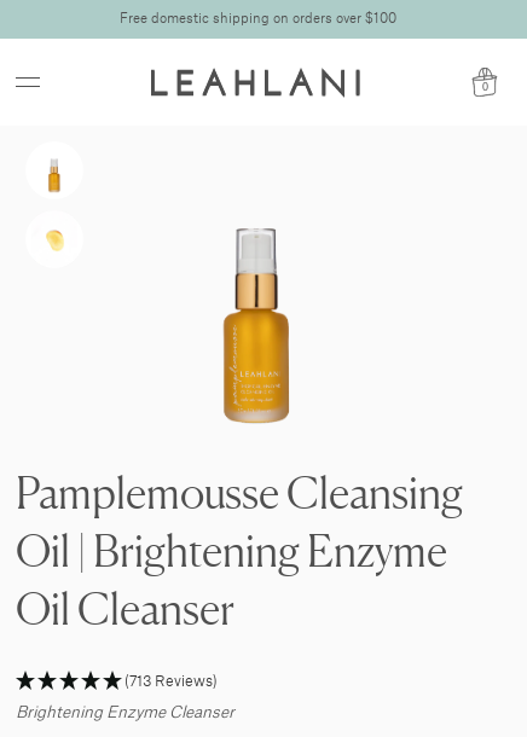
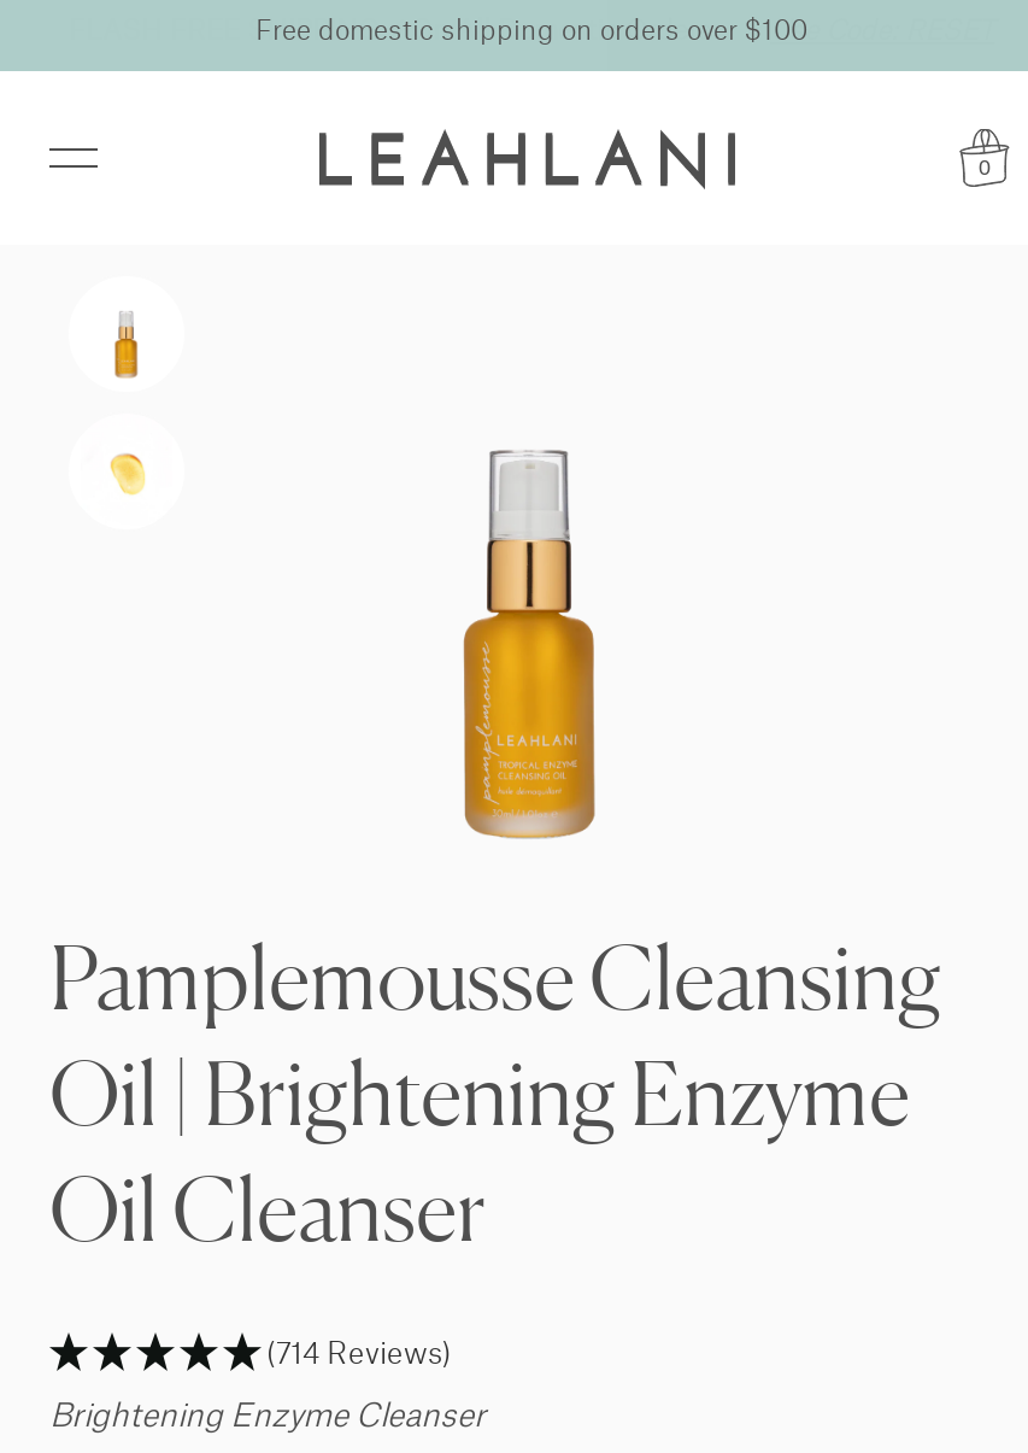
[124,671,218,690] (713 Reviews) -> [266,1332,452,1371] (714 Reviews)

